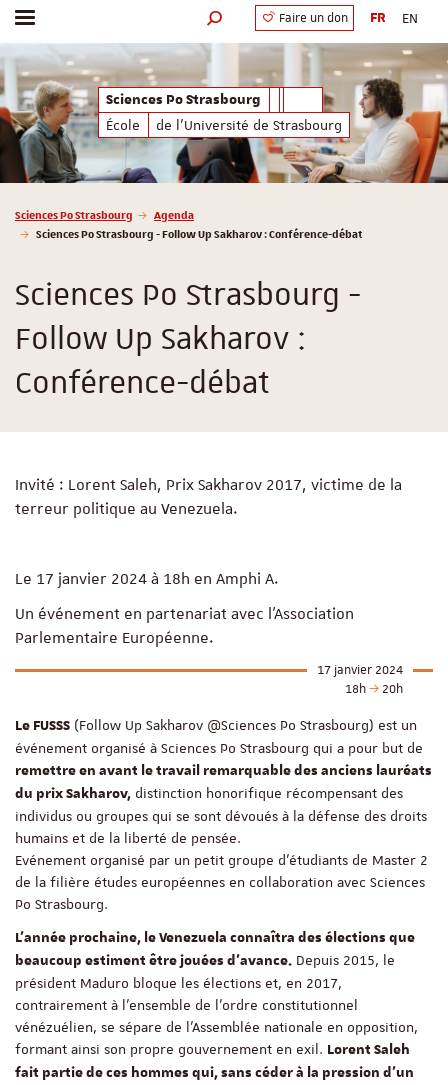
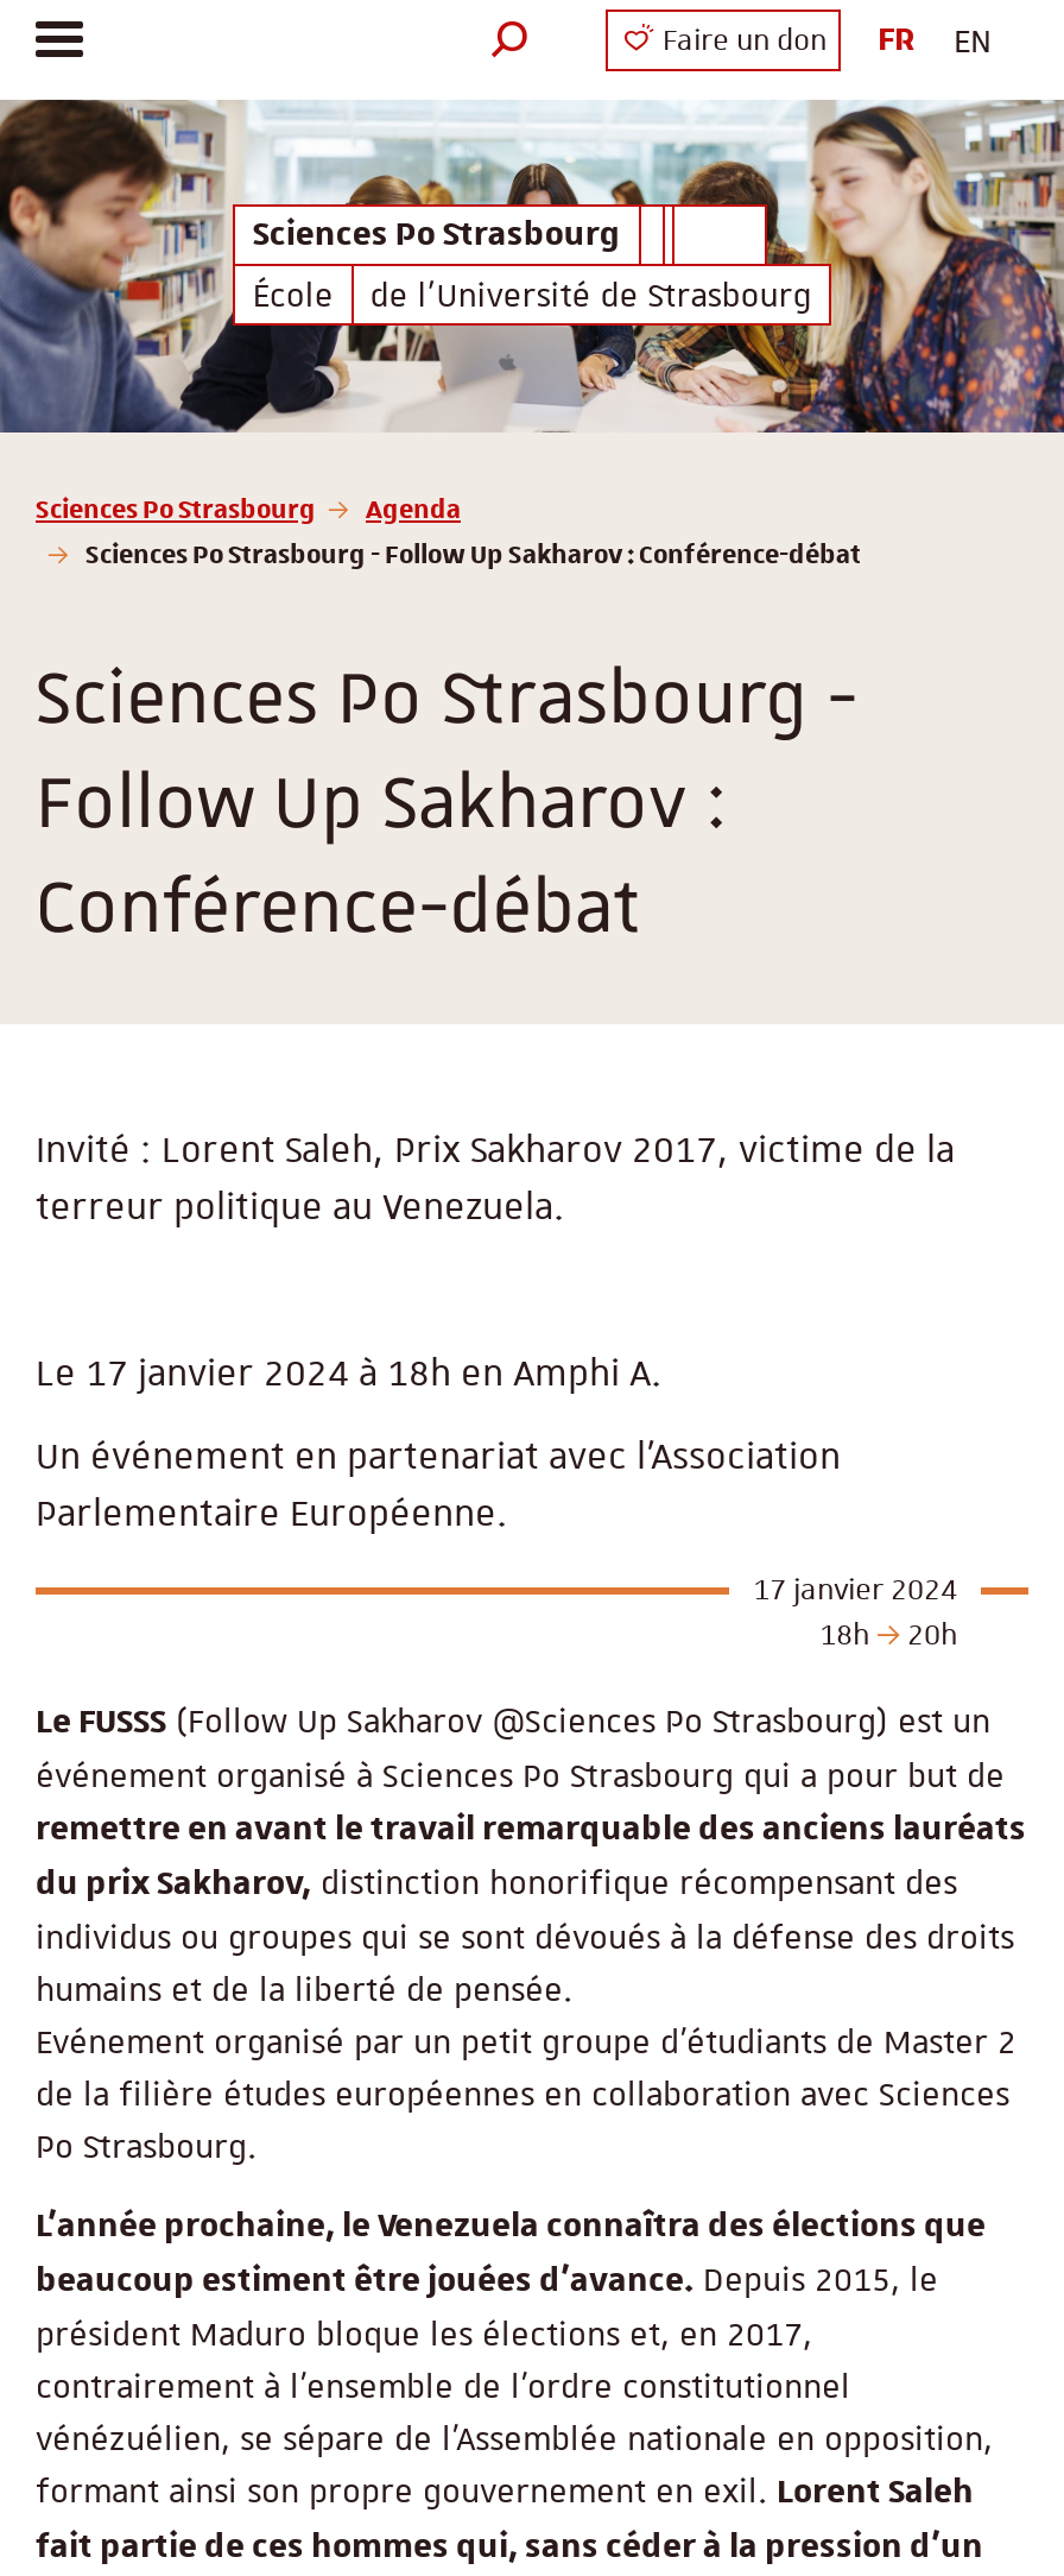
[3,43,445,184] [image] -> [7,97,1057,435] [image]

